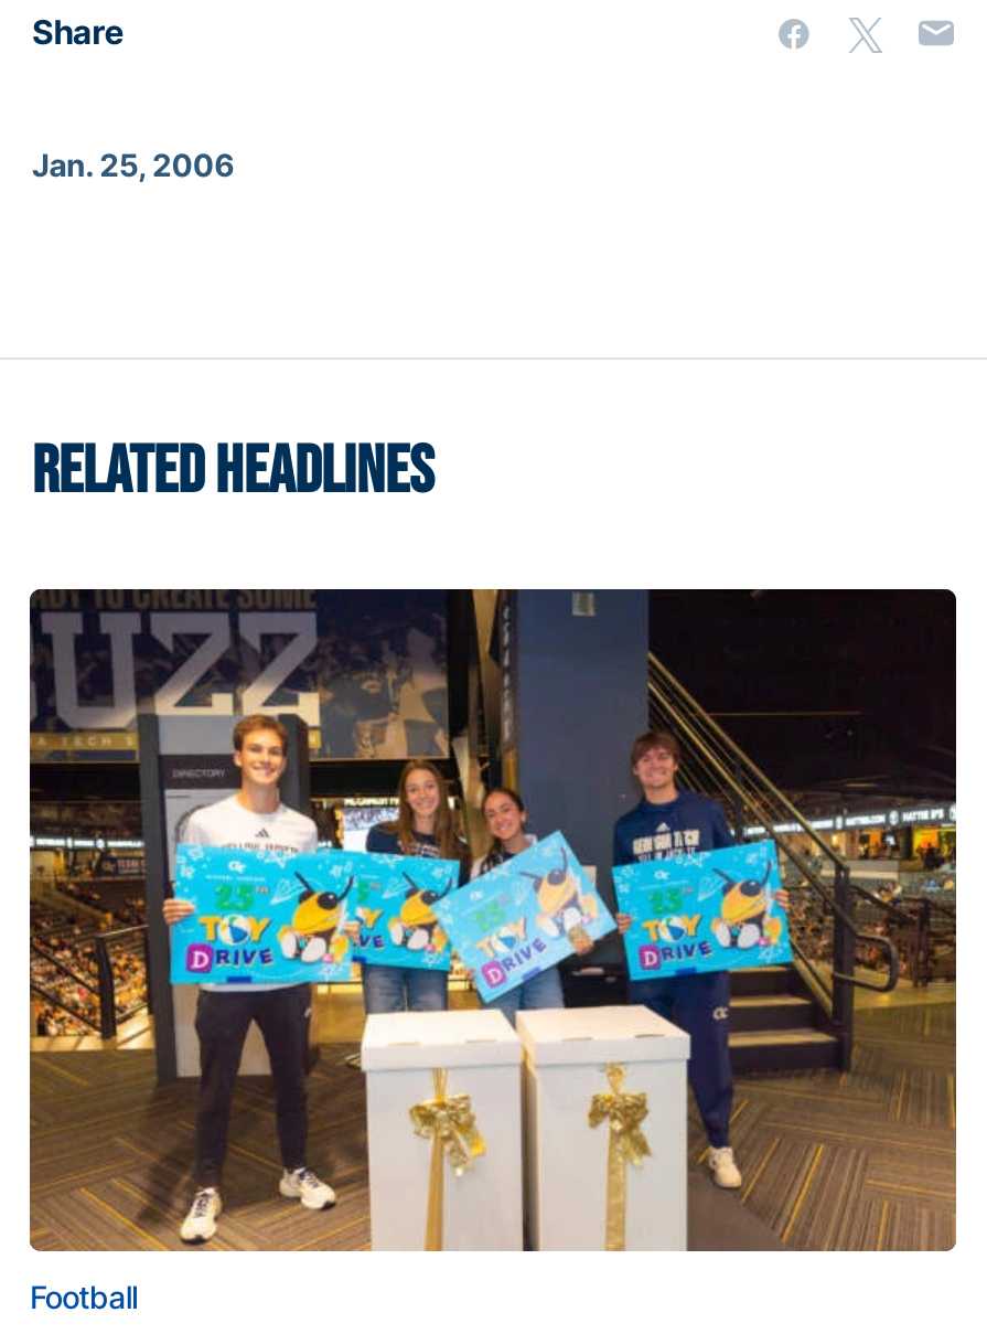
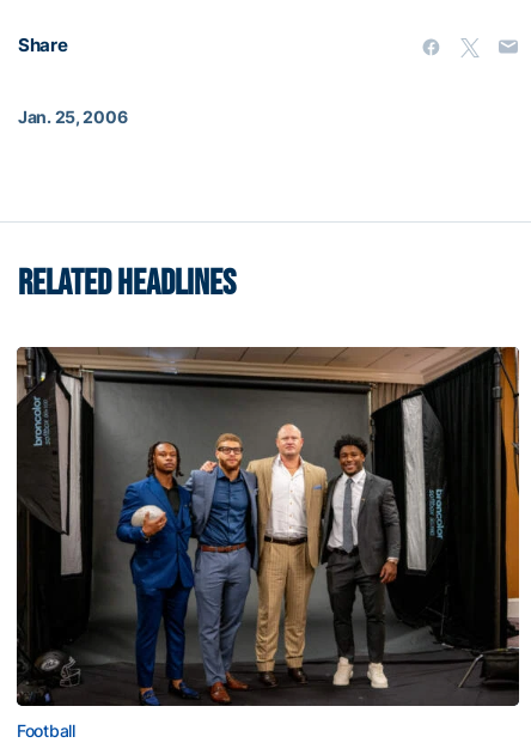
[28,586,958,1252] [image] -> [16,346,520,707] [image]

